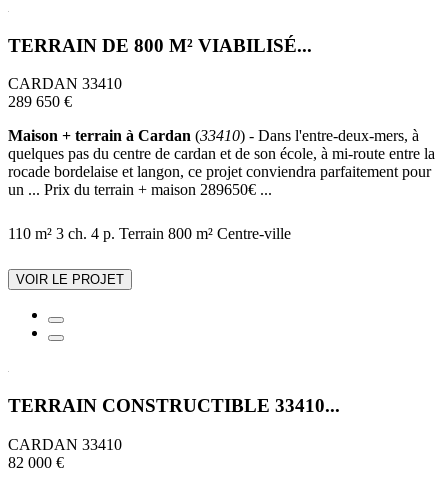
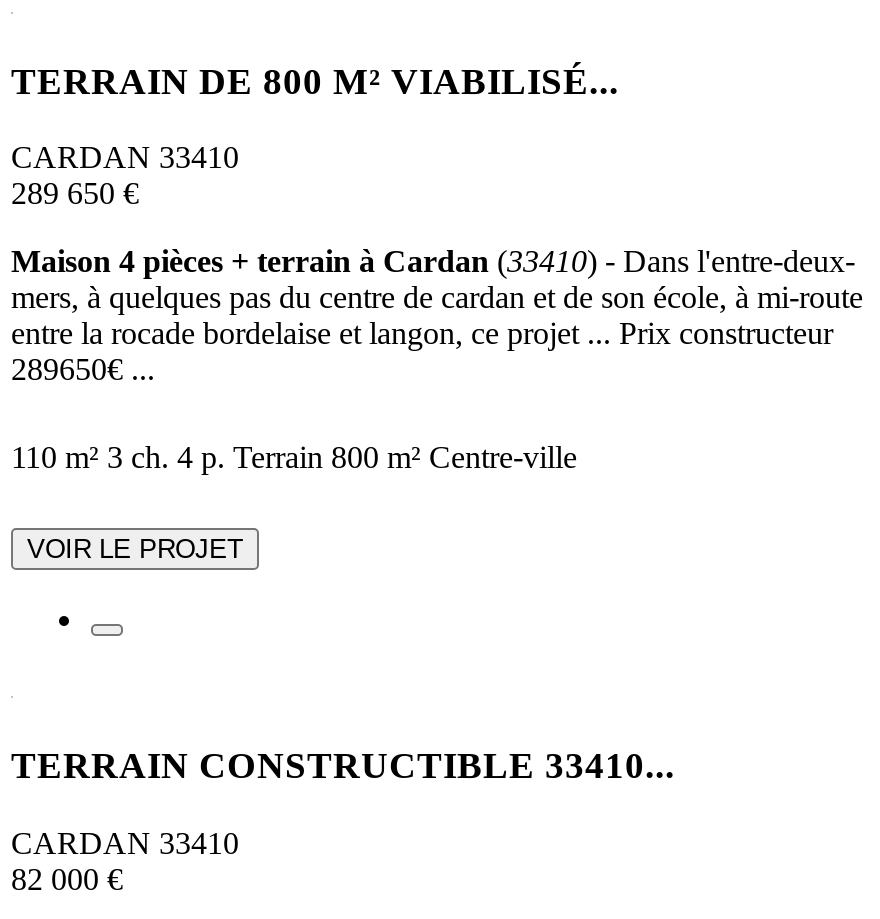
[8,127,435,198] Maison + terrain à Cardan (33410) - Dans l'entre-deux-mers, à | quelques pas du centre de cardan et de son école, à mi-route entre la | rocade bordelaise et langon, ce projet conviendra parfaitement pour | un ... Prix du terrain + maison 289650€ ... -> [11,244,863,386] Maison 4 pièces + terrain à Cardan (33410) - Dans l'entre-deux- | mers, à quelques pas du centre de cardan et de son école, à mi-route | entre la rocade bordelaise et langon, ce projet ... Prix constructeur | 289650€ ...

